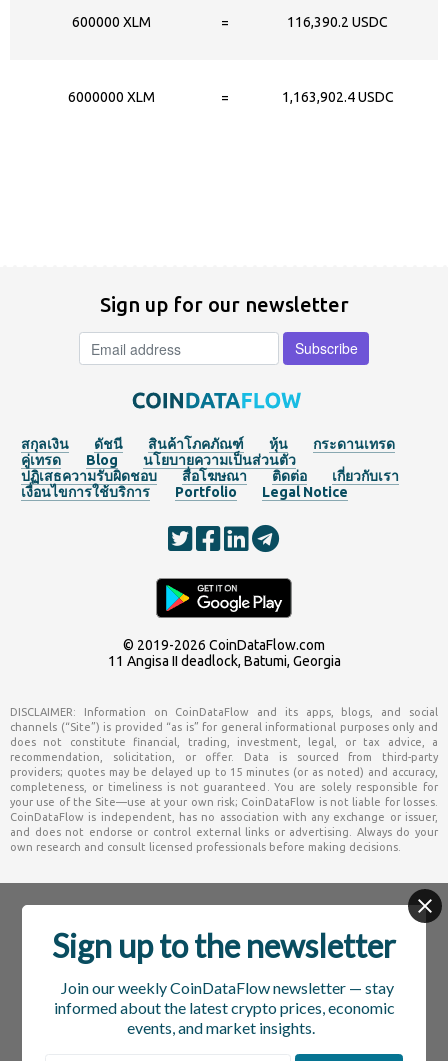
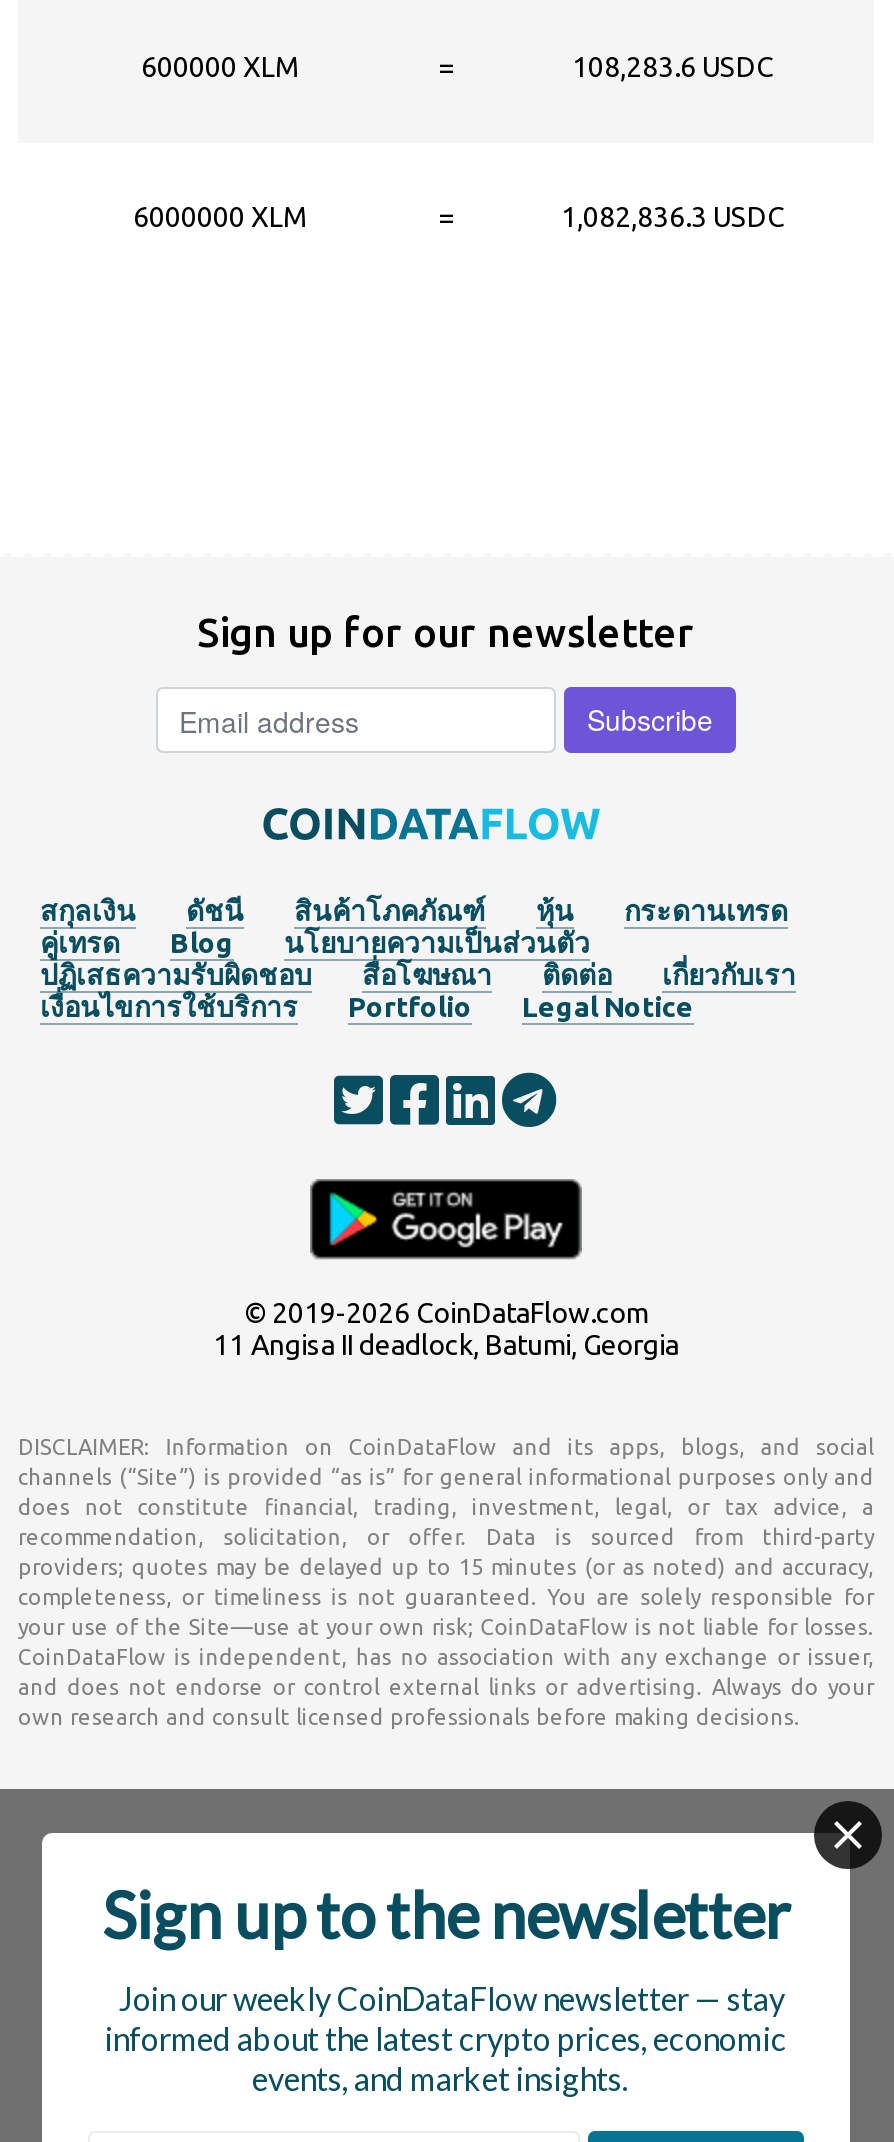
[287,14,388,30] 116,390.2 USDC -> [572,51,774,83] 108,283.6 USDC
[281,89,393,105] 1,163,902.4 USDC -> [561,201,785,233] 1,082,836.3 USDC

